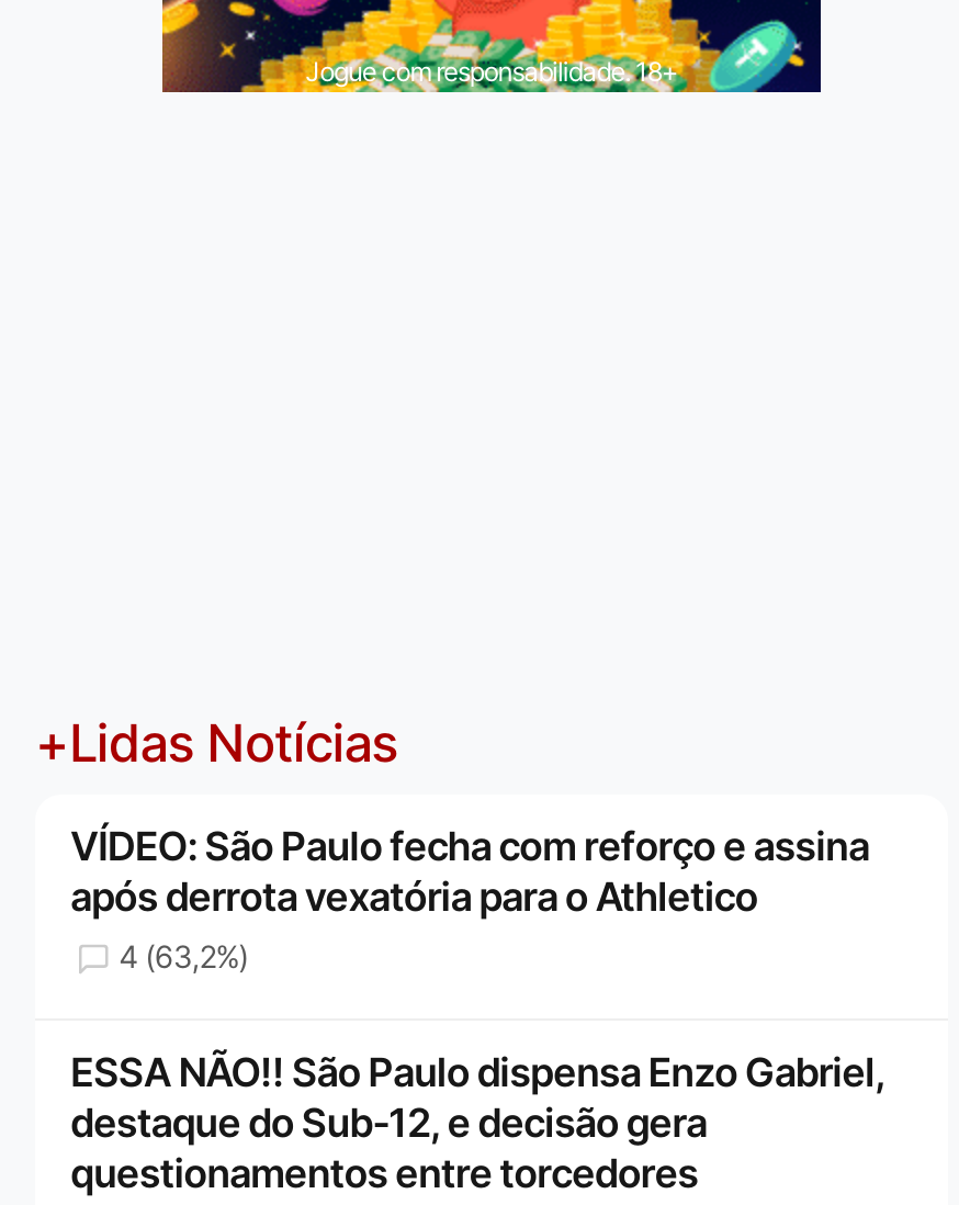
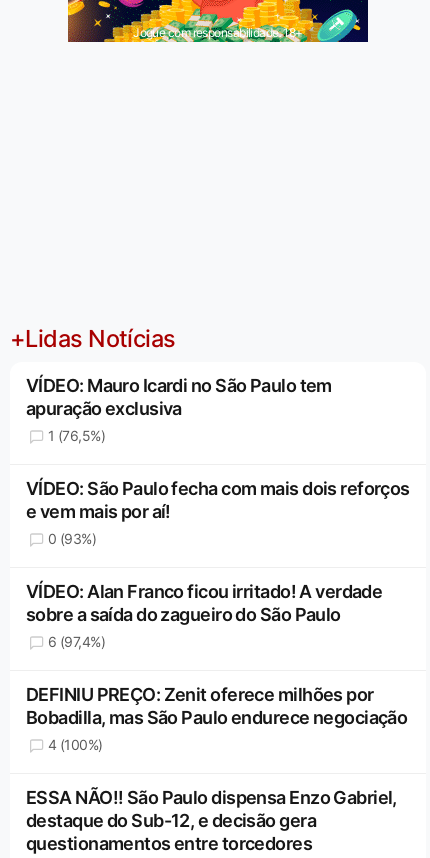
[70,823,869,975] VÍDEO: São Paulo fecha com reforço e assina | após derrota vexatória para o Athletico | 4 (63,2%) -> [26,375,410,753] VÍDEO: Mauro Icardi no São Paulo tem | apuração exclusiva | 1 (76,5%) | VÍDEO: São Paulo fecha com mais dois reforços | e vem mais por aí! | 0 (93%) | VÍDEO: Alan Franco ficou irritado! A verdade | sobre a saída do zagueiro do São Paulo | 6 (97,4%) | DEFINIU PREÇO: Zenit oferece milhões por | Bobadilla, mas São Paulo endurece negociação | 4 (100%)

